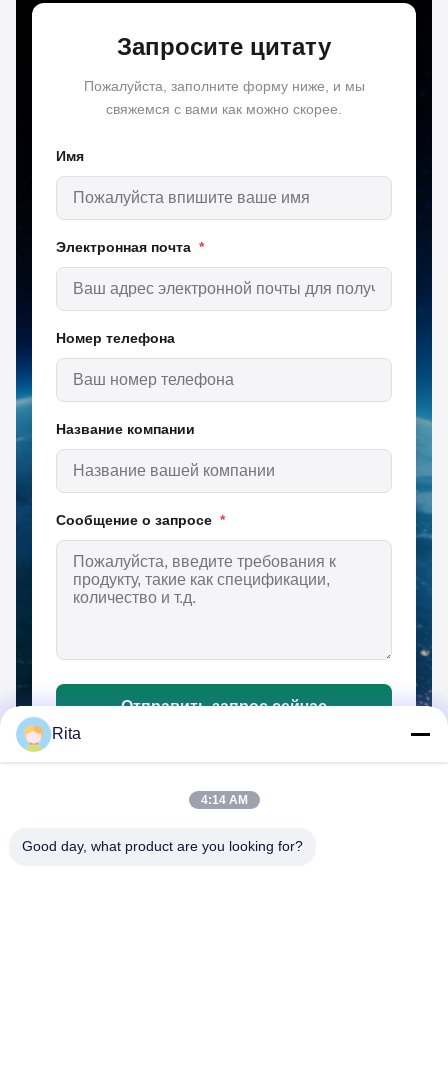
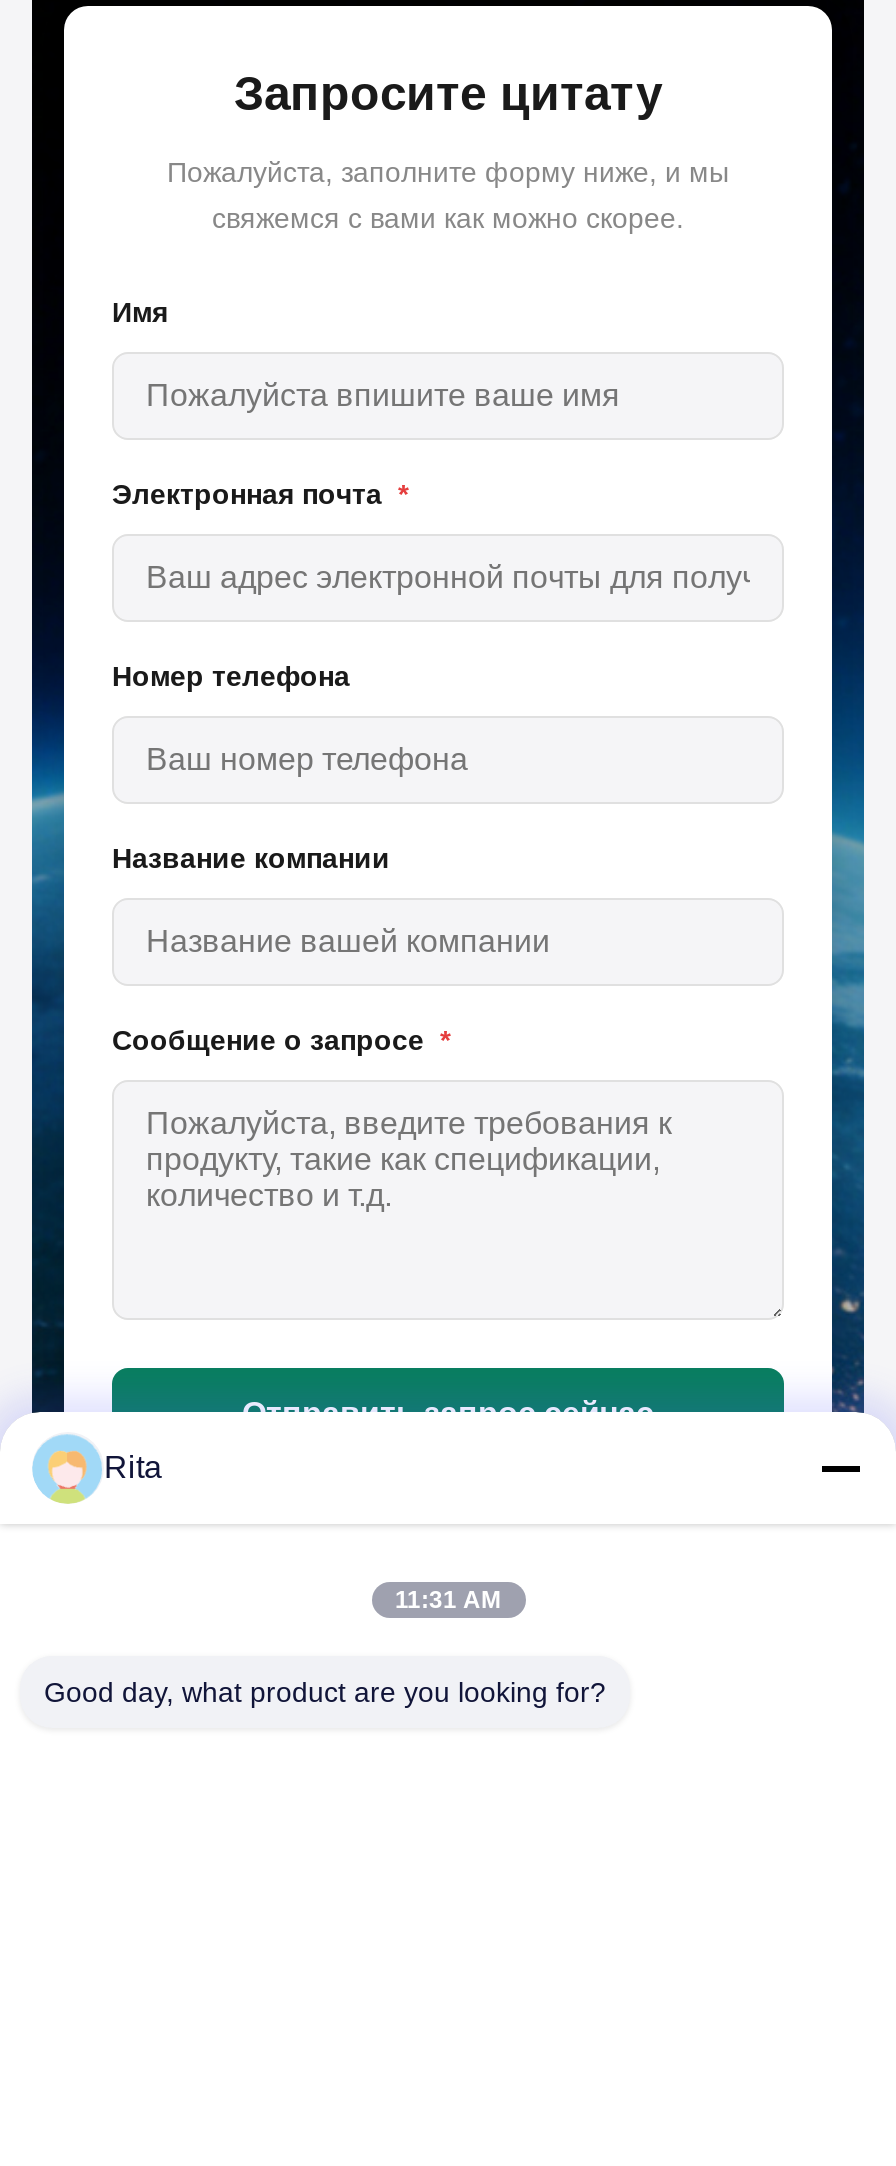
[200,793,247,807] 4:14 AM -> [395,1586,501,1614] 11:31 AM

